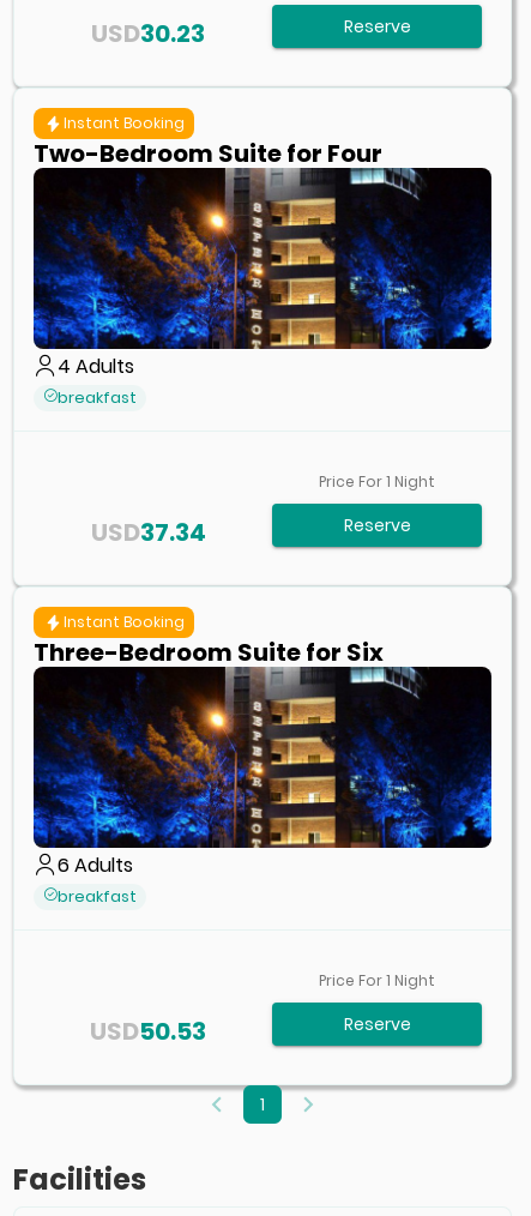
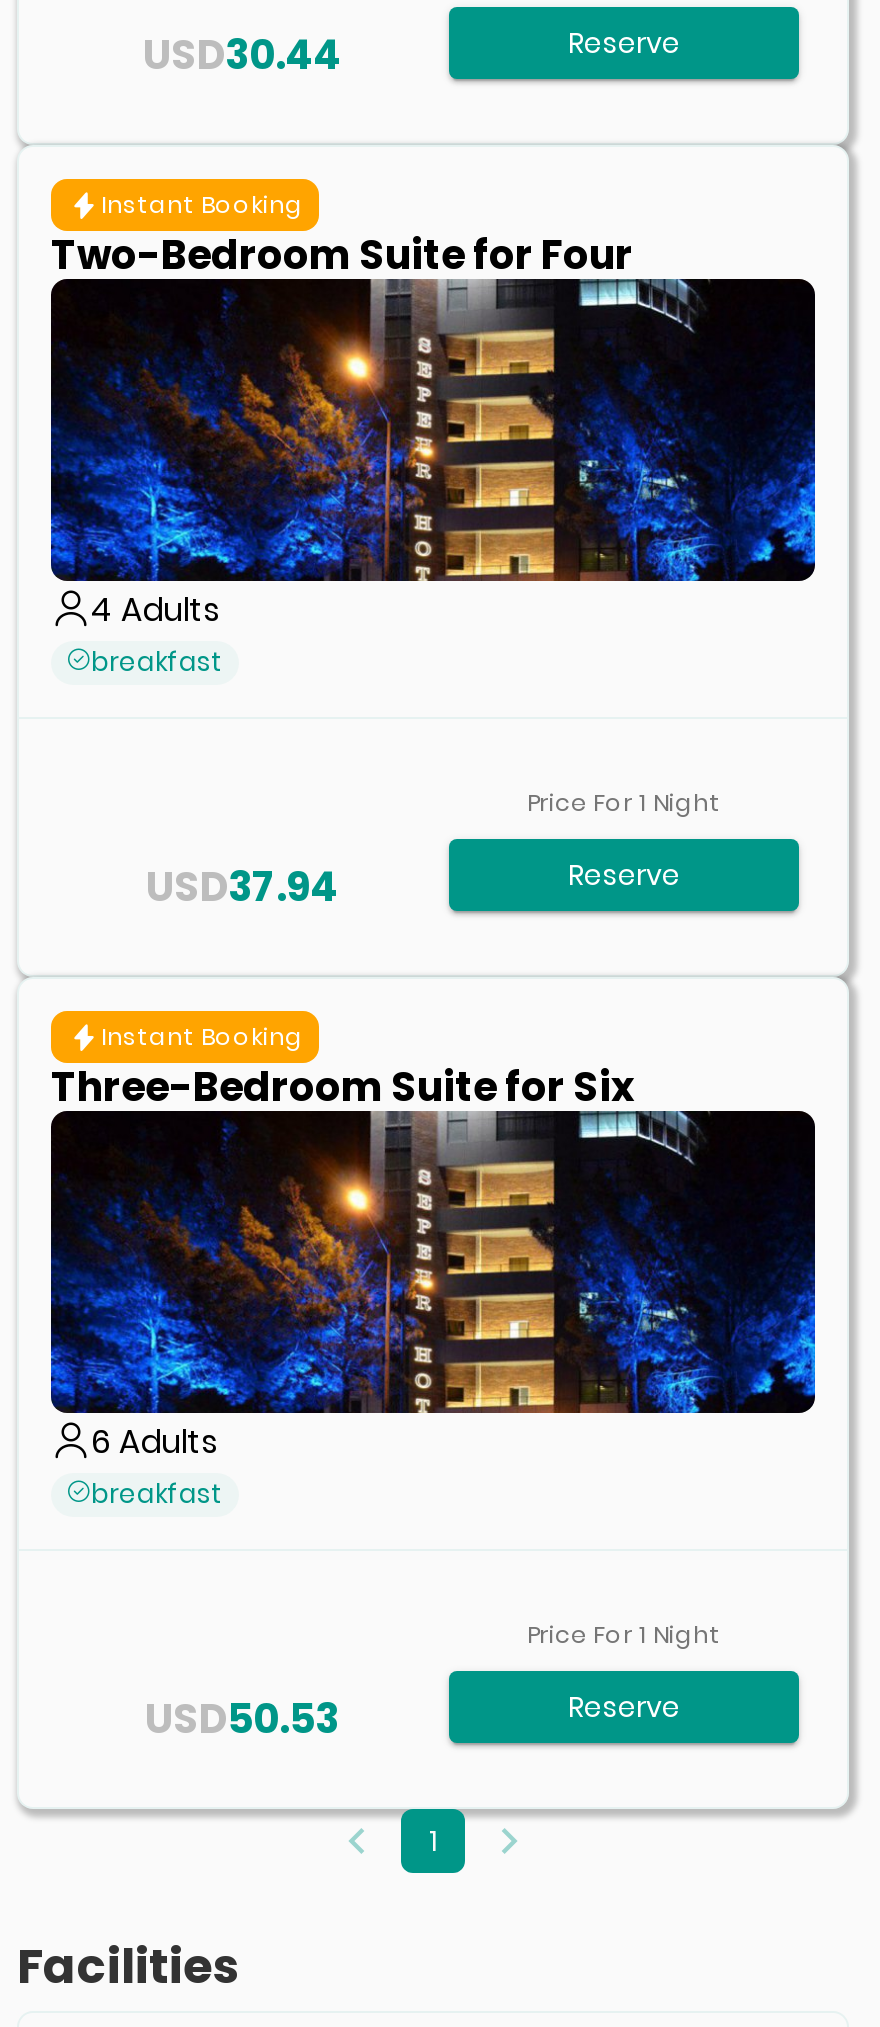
[91,17,205,50] USD 30.23 -> [143,27,341,83] USD 30.44
[90,516,206,549] USD 37.34 -> [146,859,338,915] USD 37.94

